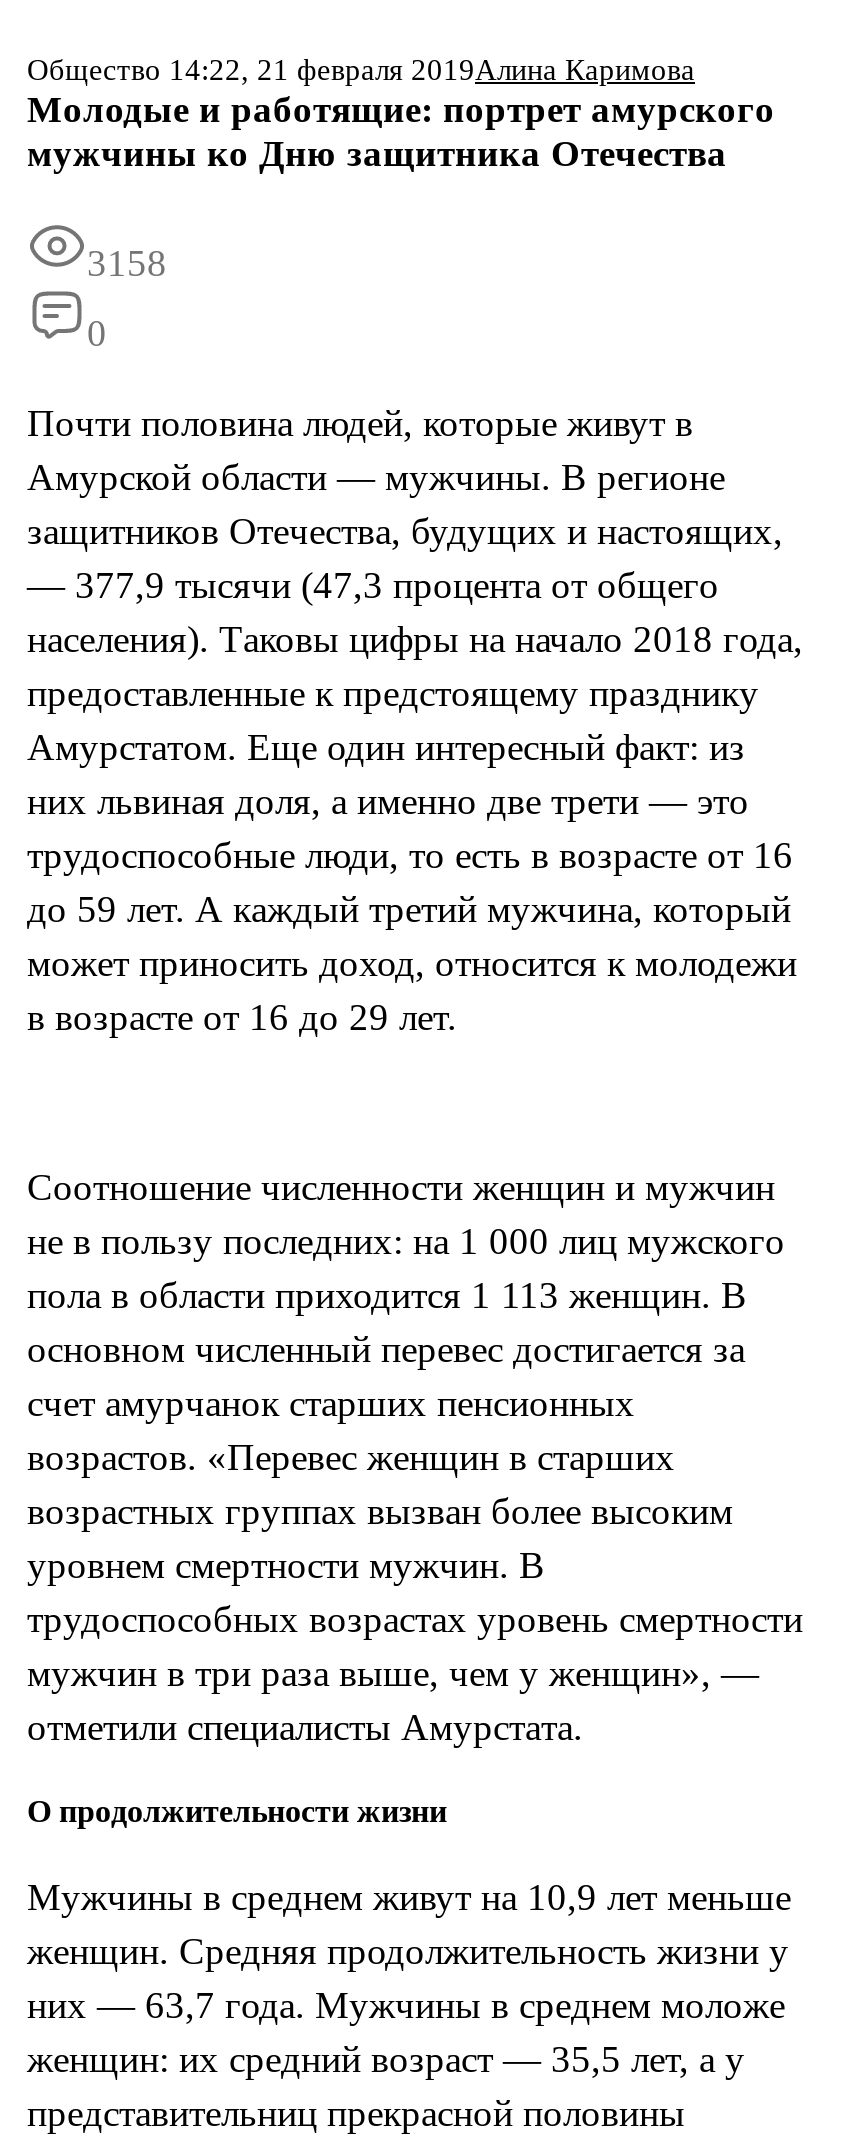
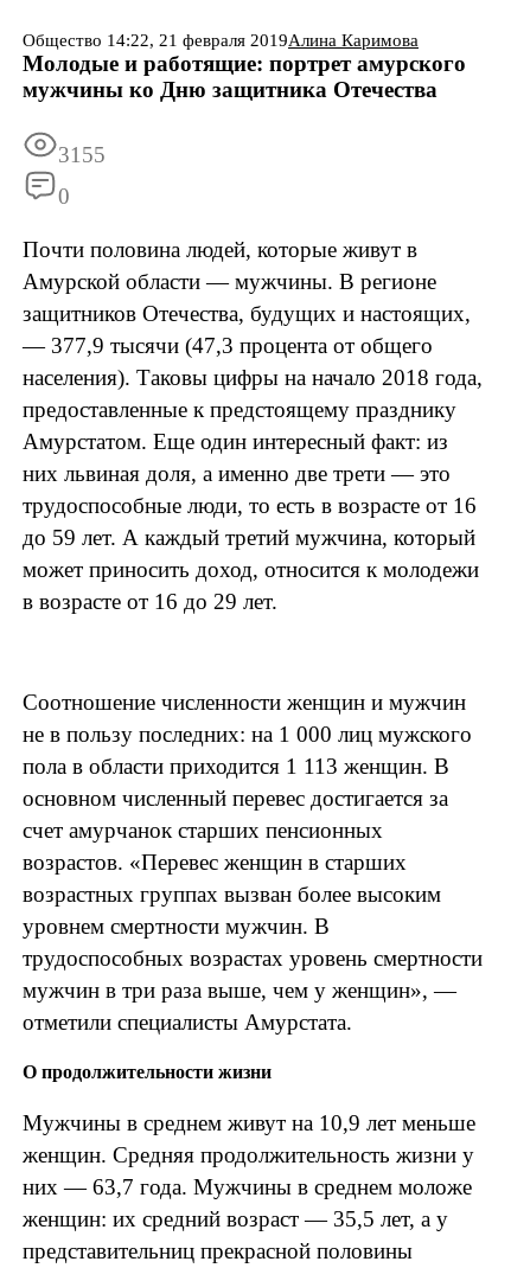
[87,243,167,285] 3158 -> [58,143,106,167] 3155

